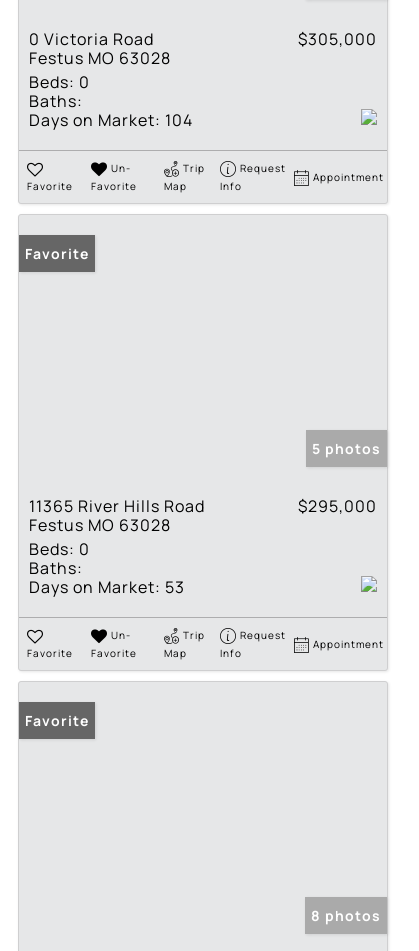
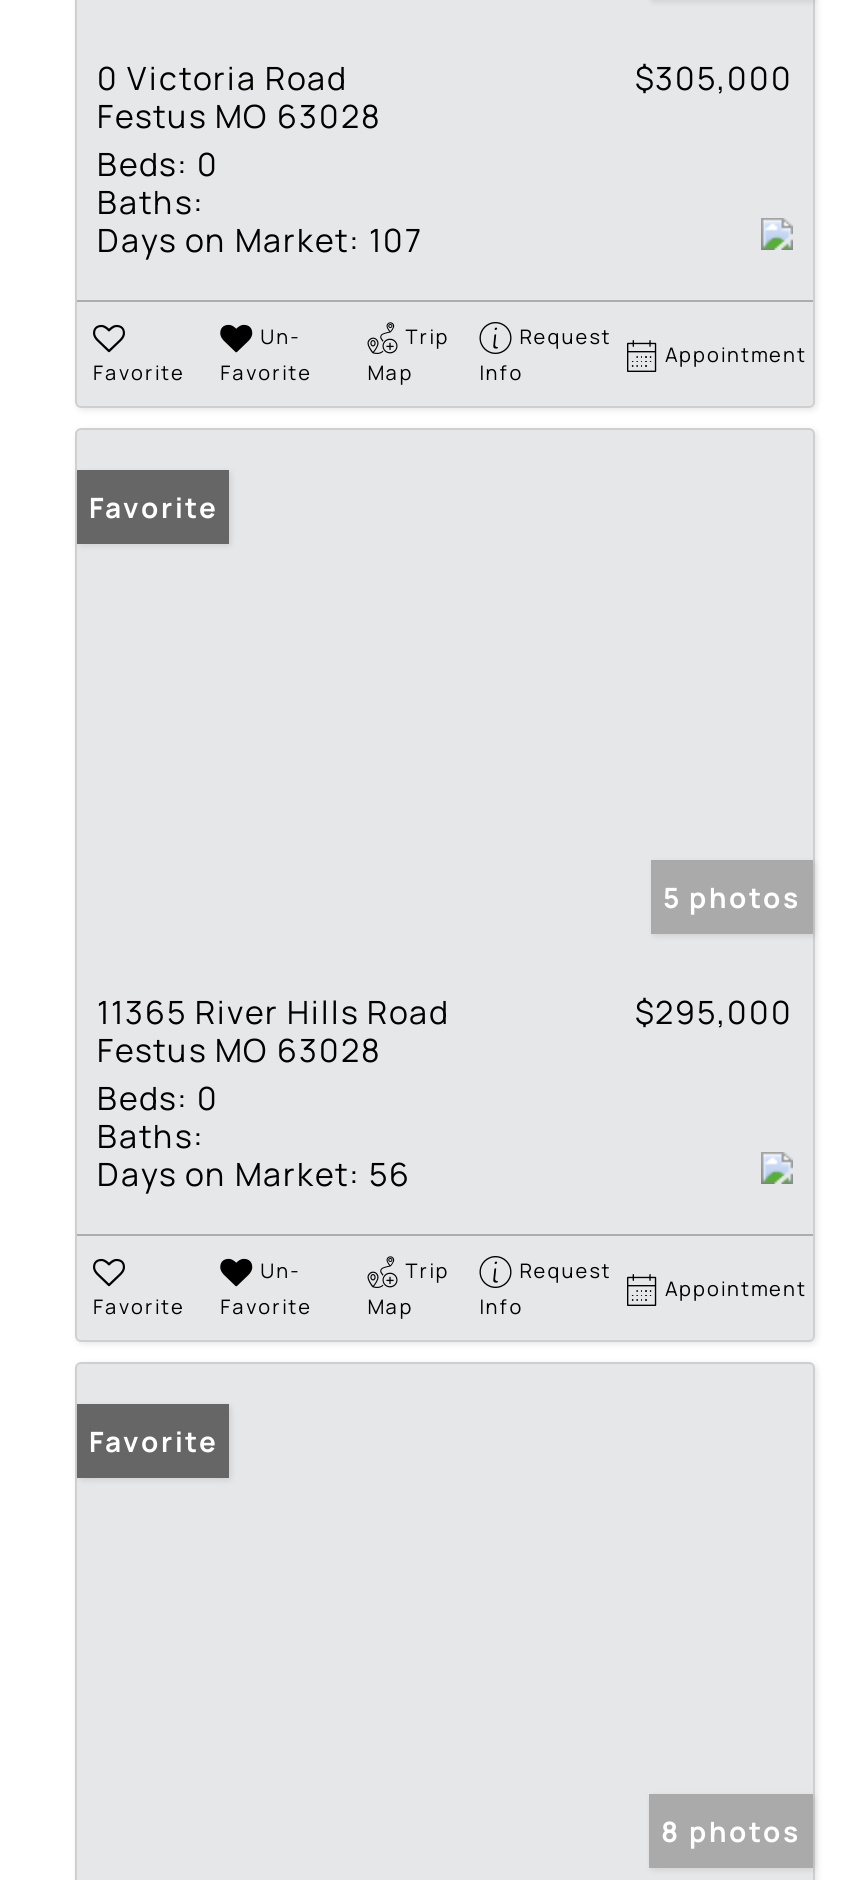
[29,109,193,131] Days on Market: 104 -> [97,217,423,261] Days on Market: 107
[29,576,185,598] Days on Market: 53 -> [97,1152,411,1196] Days on Market: 56

